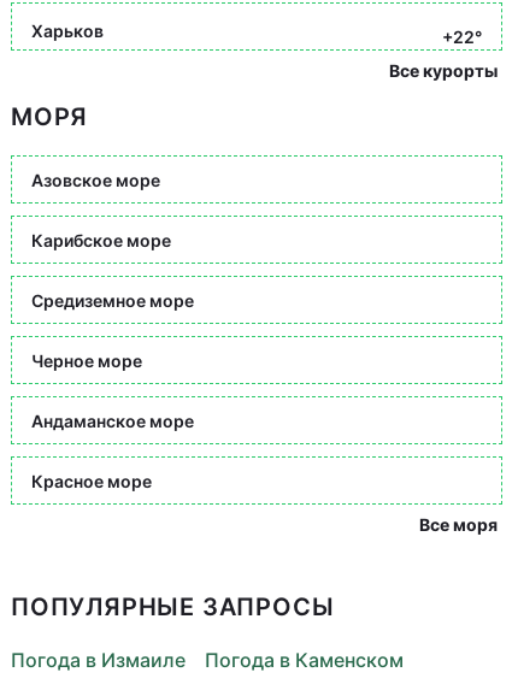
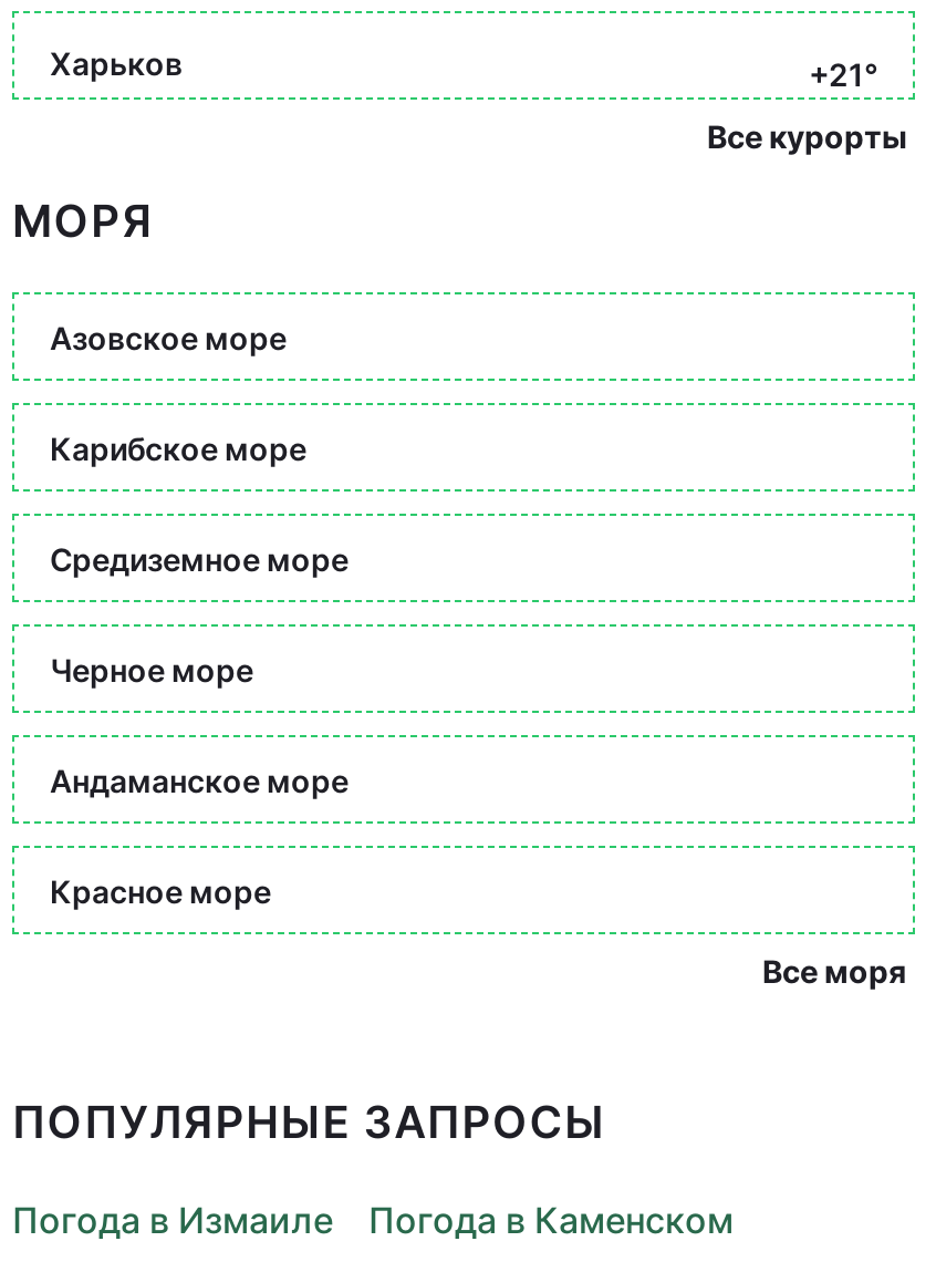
[442,26,482,47] +22° -> [809,55,877,93] +21°

